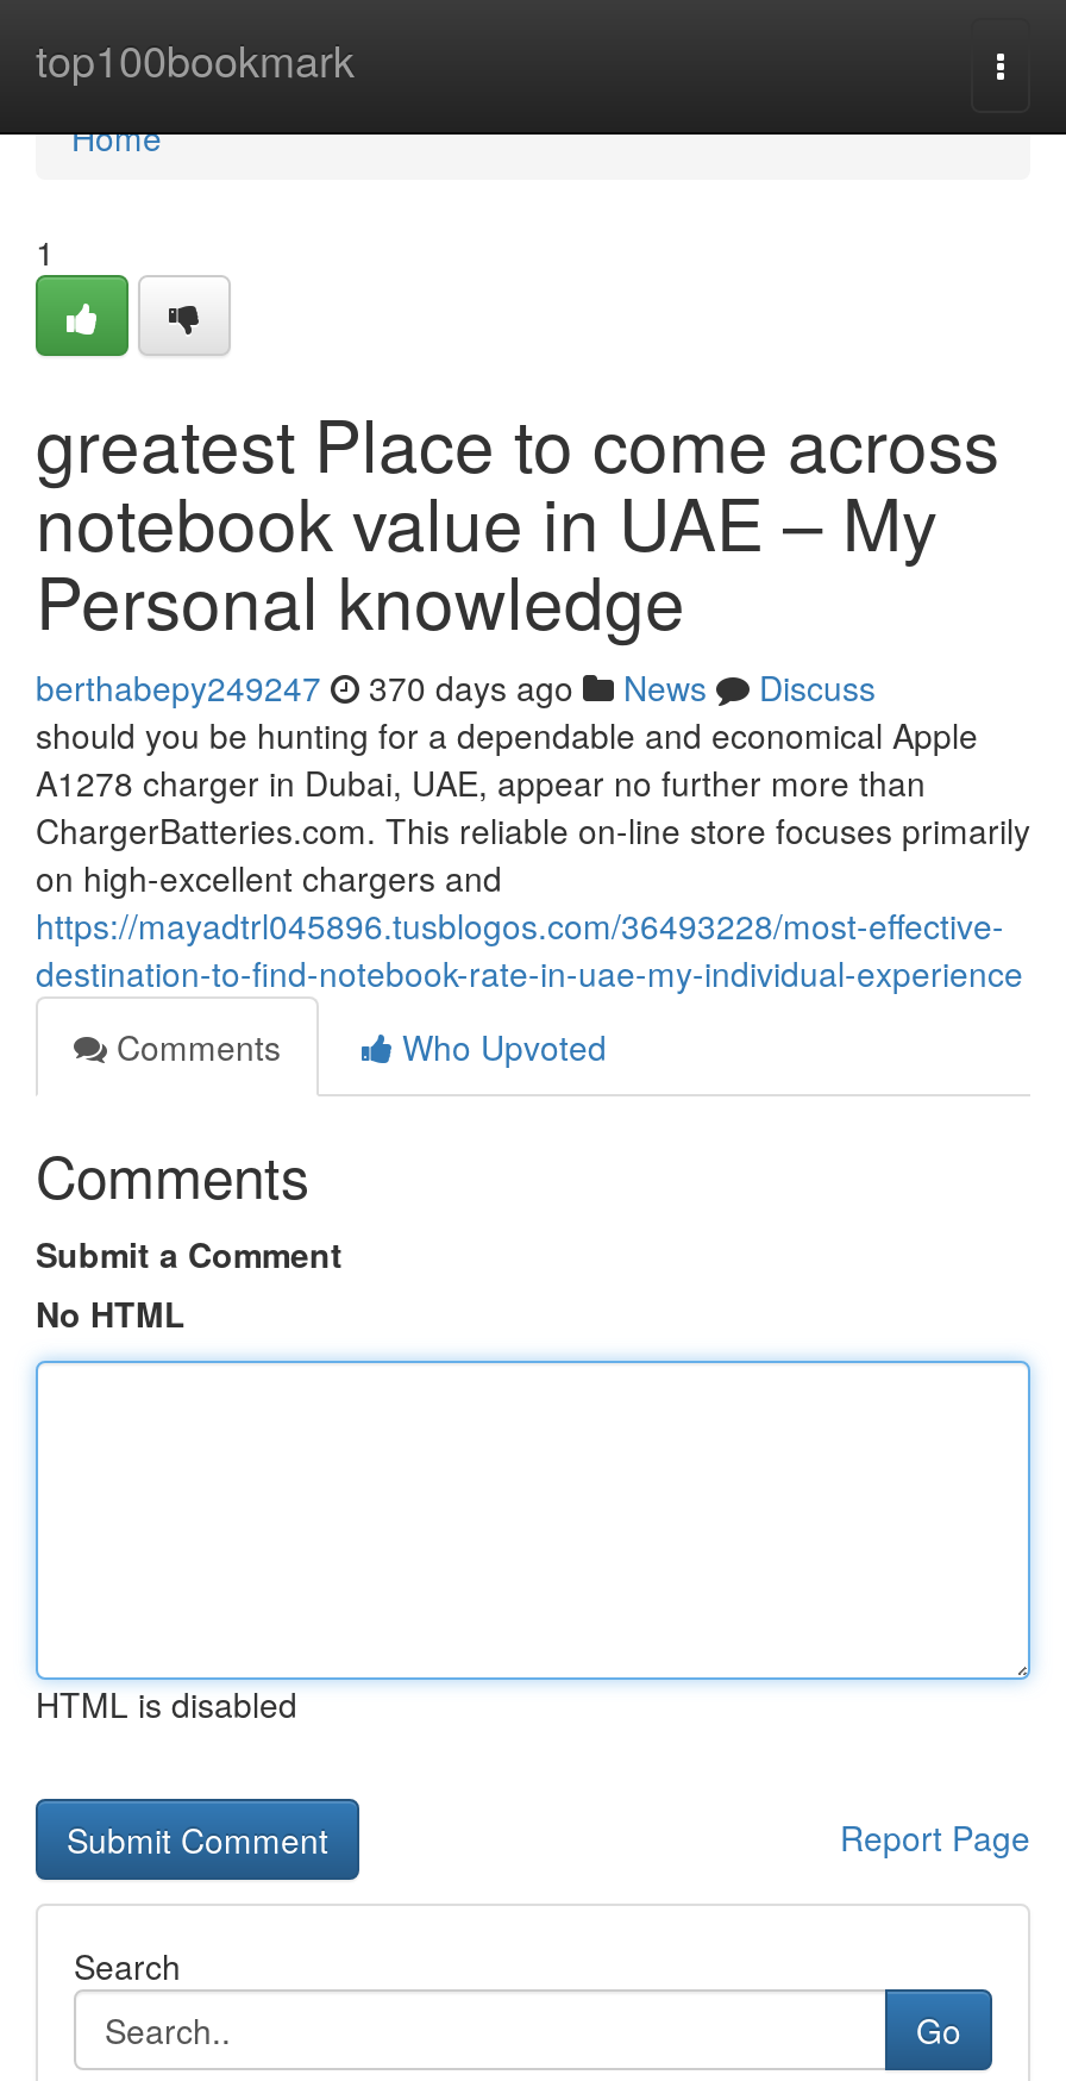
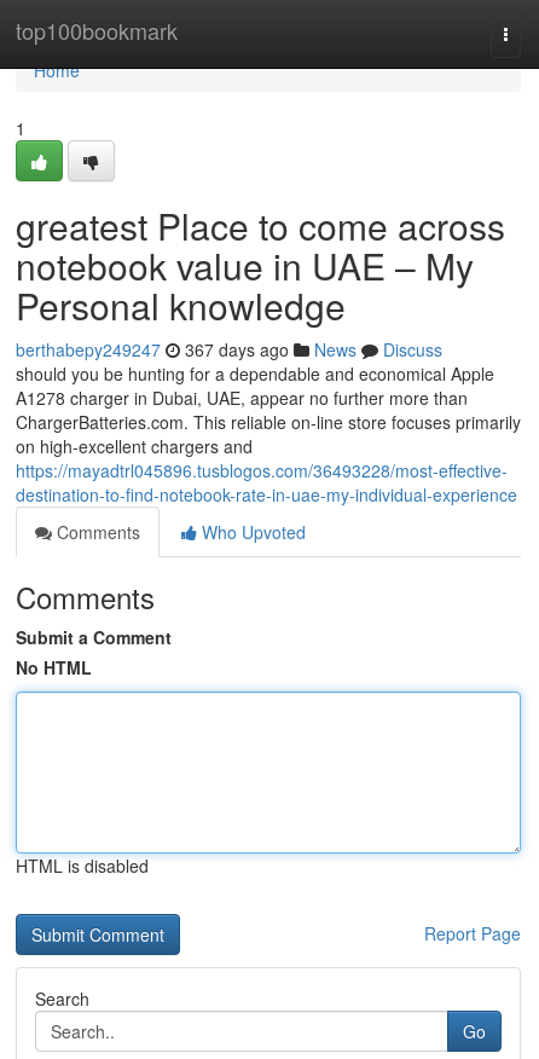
[36,663,876,711] berthabepy249247 370 days ago News Discuss -> [16,337,442,361] berthabepy249247 367 days ago News Discuss

